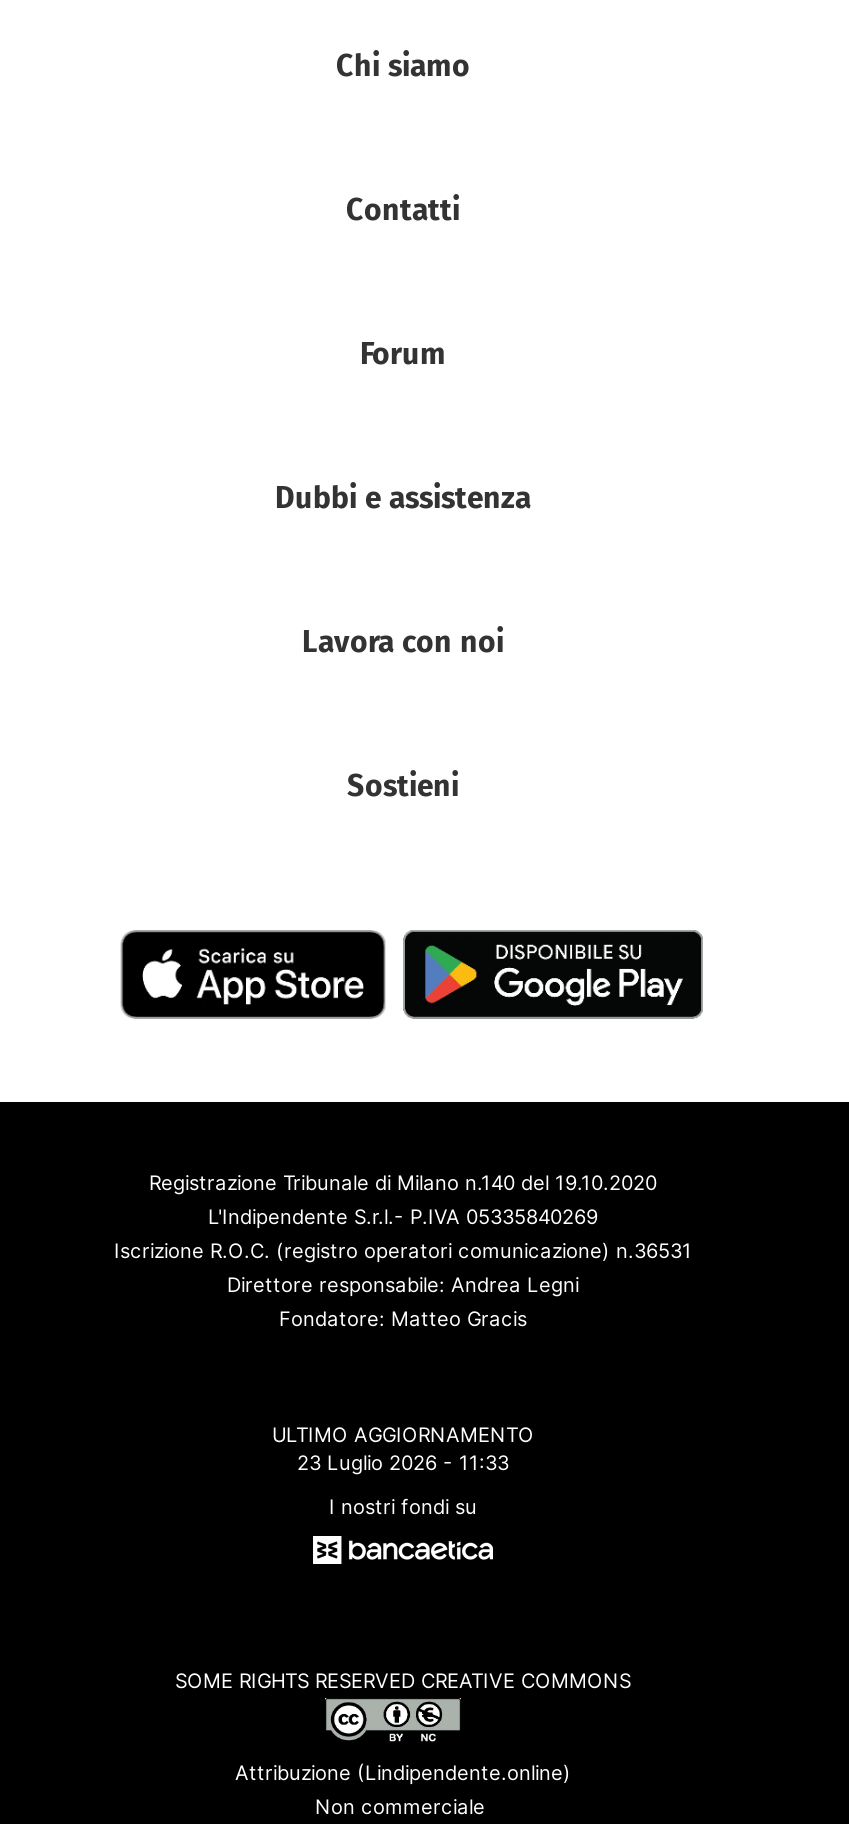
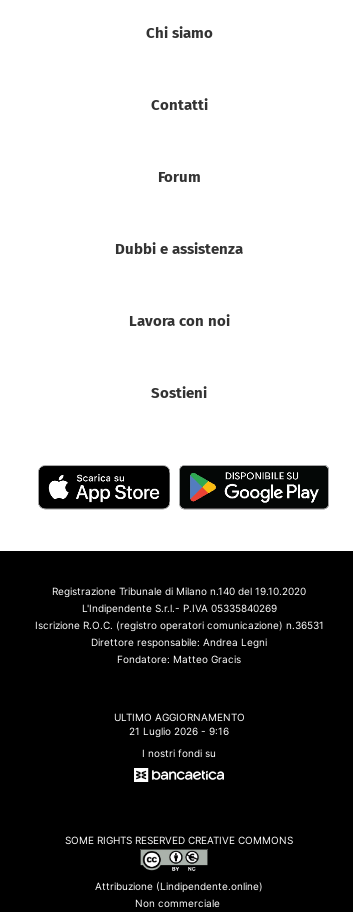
[297,1451,509,1475] 23 Luglio 2026 - 11:33 -> [129,725,229,737] 21 Luglio 2026 - 9:16

